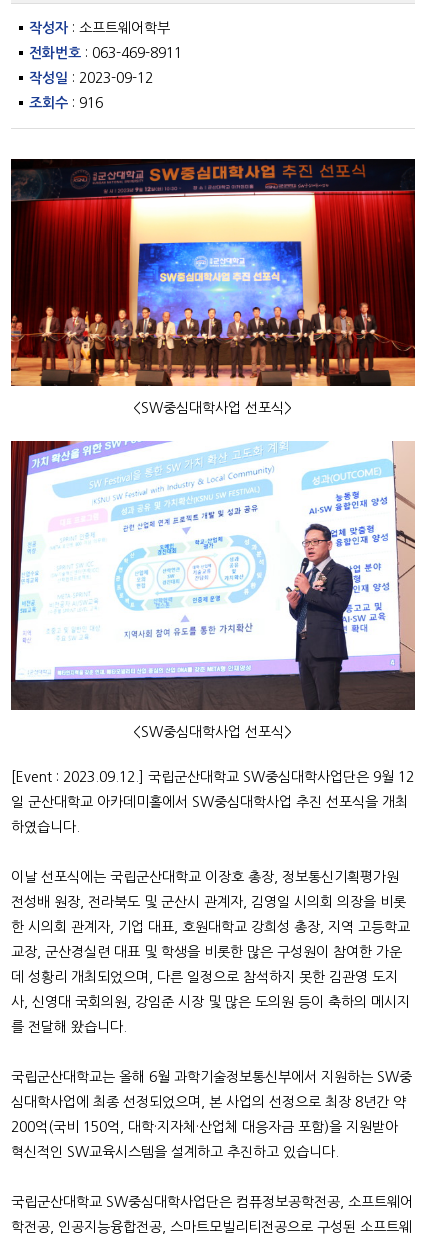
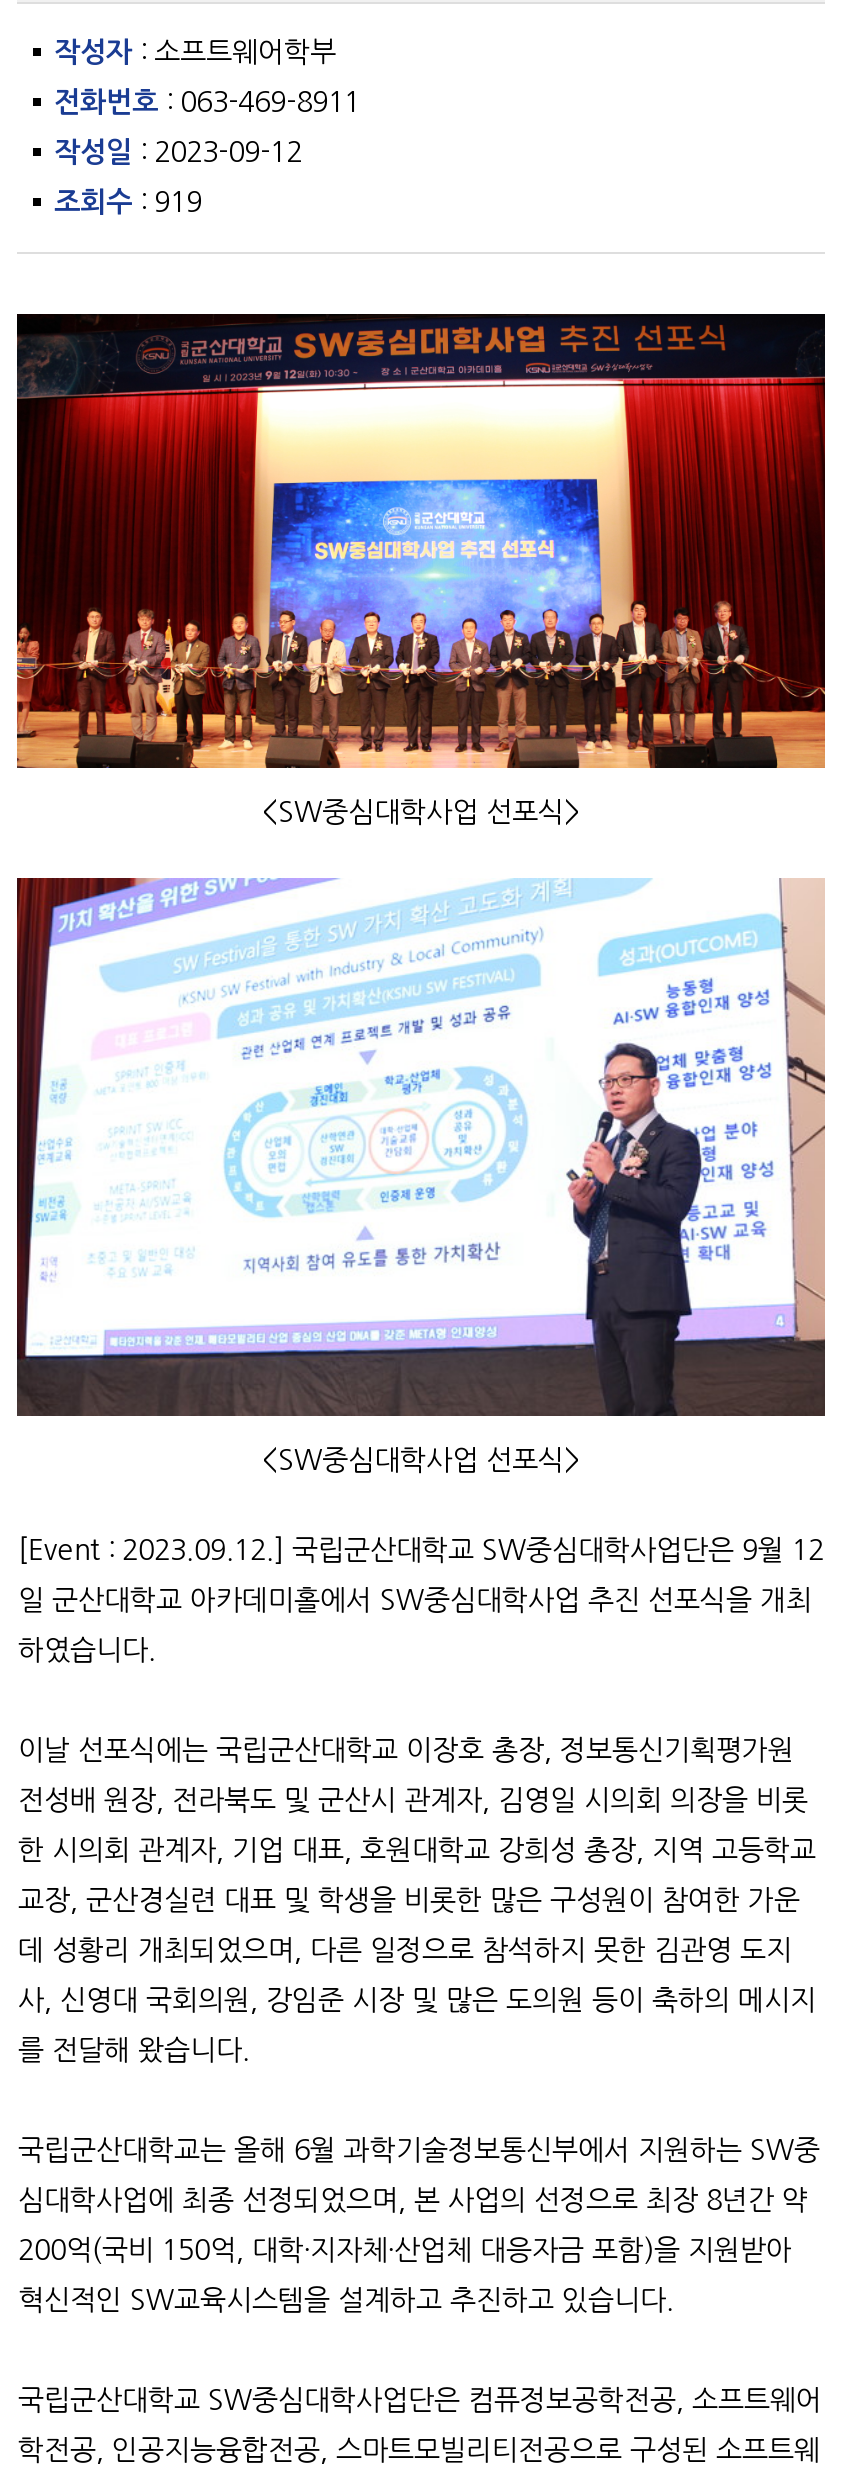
[29,96,103,110] 조회수: 916 -> [54,188,202,216] 조회수: 919

